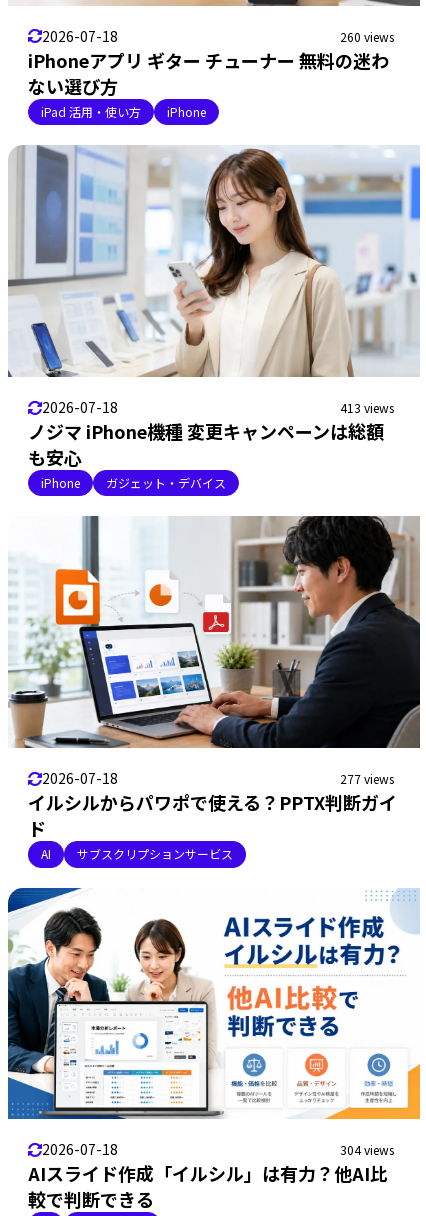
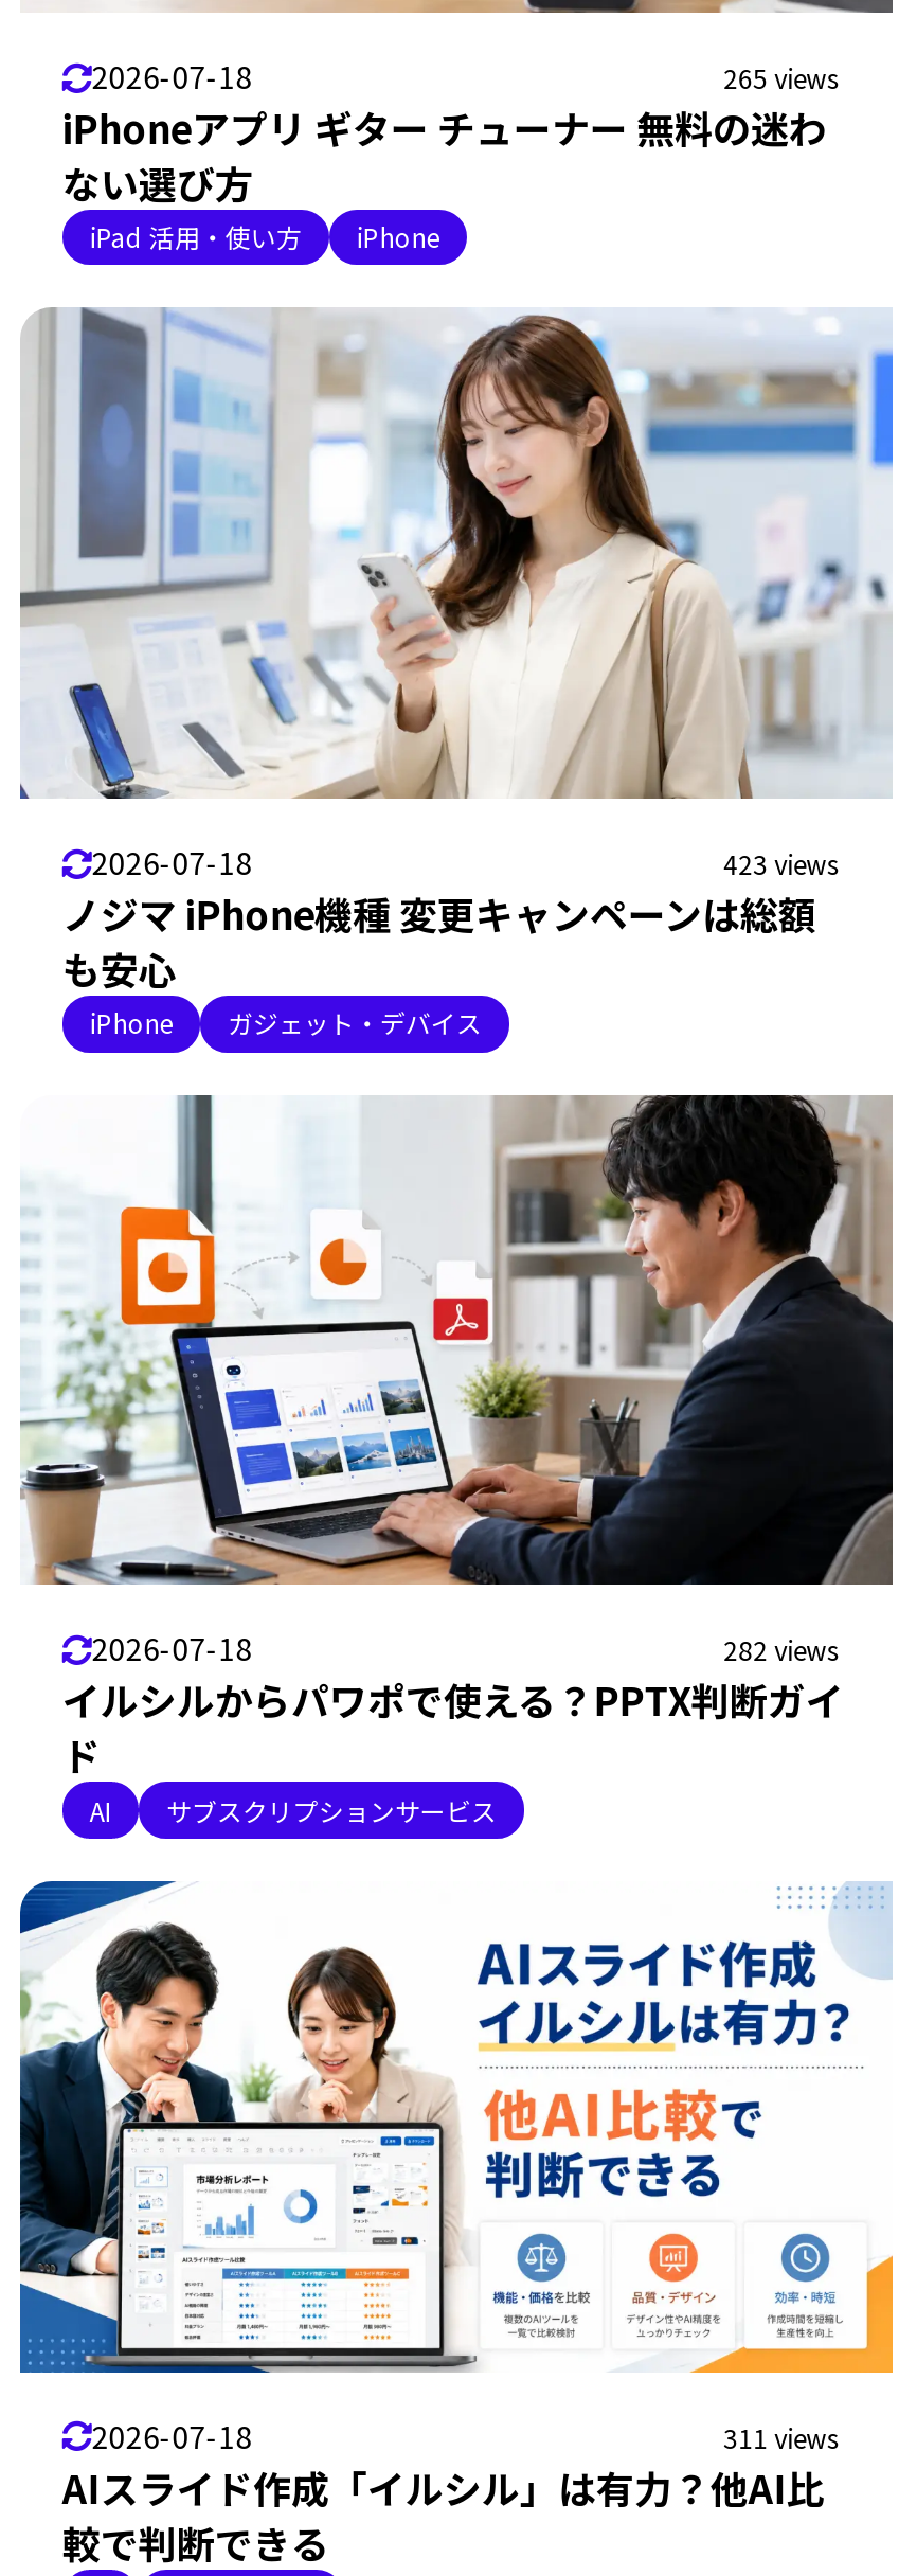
[340,28,394,45] 260 views -> [723,59,838,95] 265 views
[340,399,394,416] 413 views -> [723,845,838,881] 423 views
[340,770,394,787] 277 views -> [723,1632,838,1668] 282 views
[340,1141,394,1158] 304 views -> [723,2418,838,2454] 311 views

